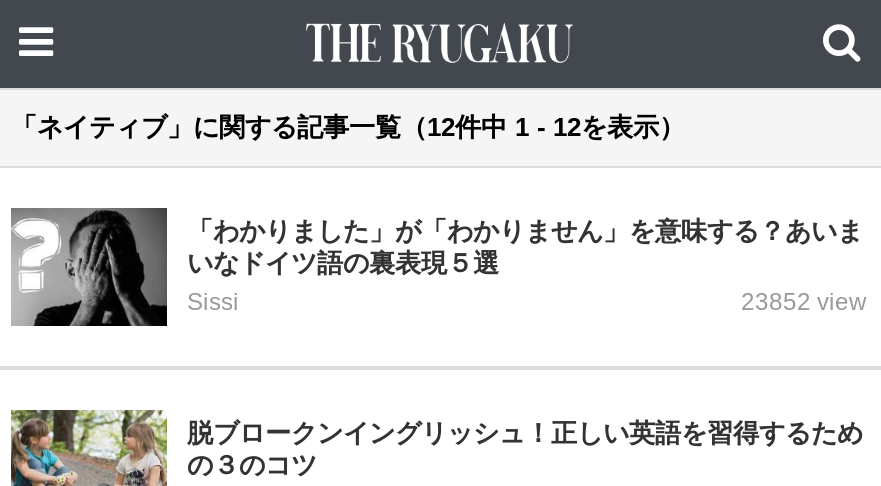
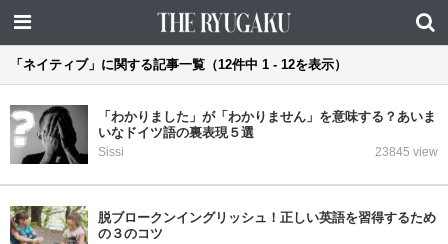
[741,288,867,316] 23852 view -> [375,145,438,159] 23845 view

